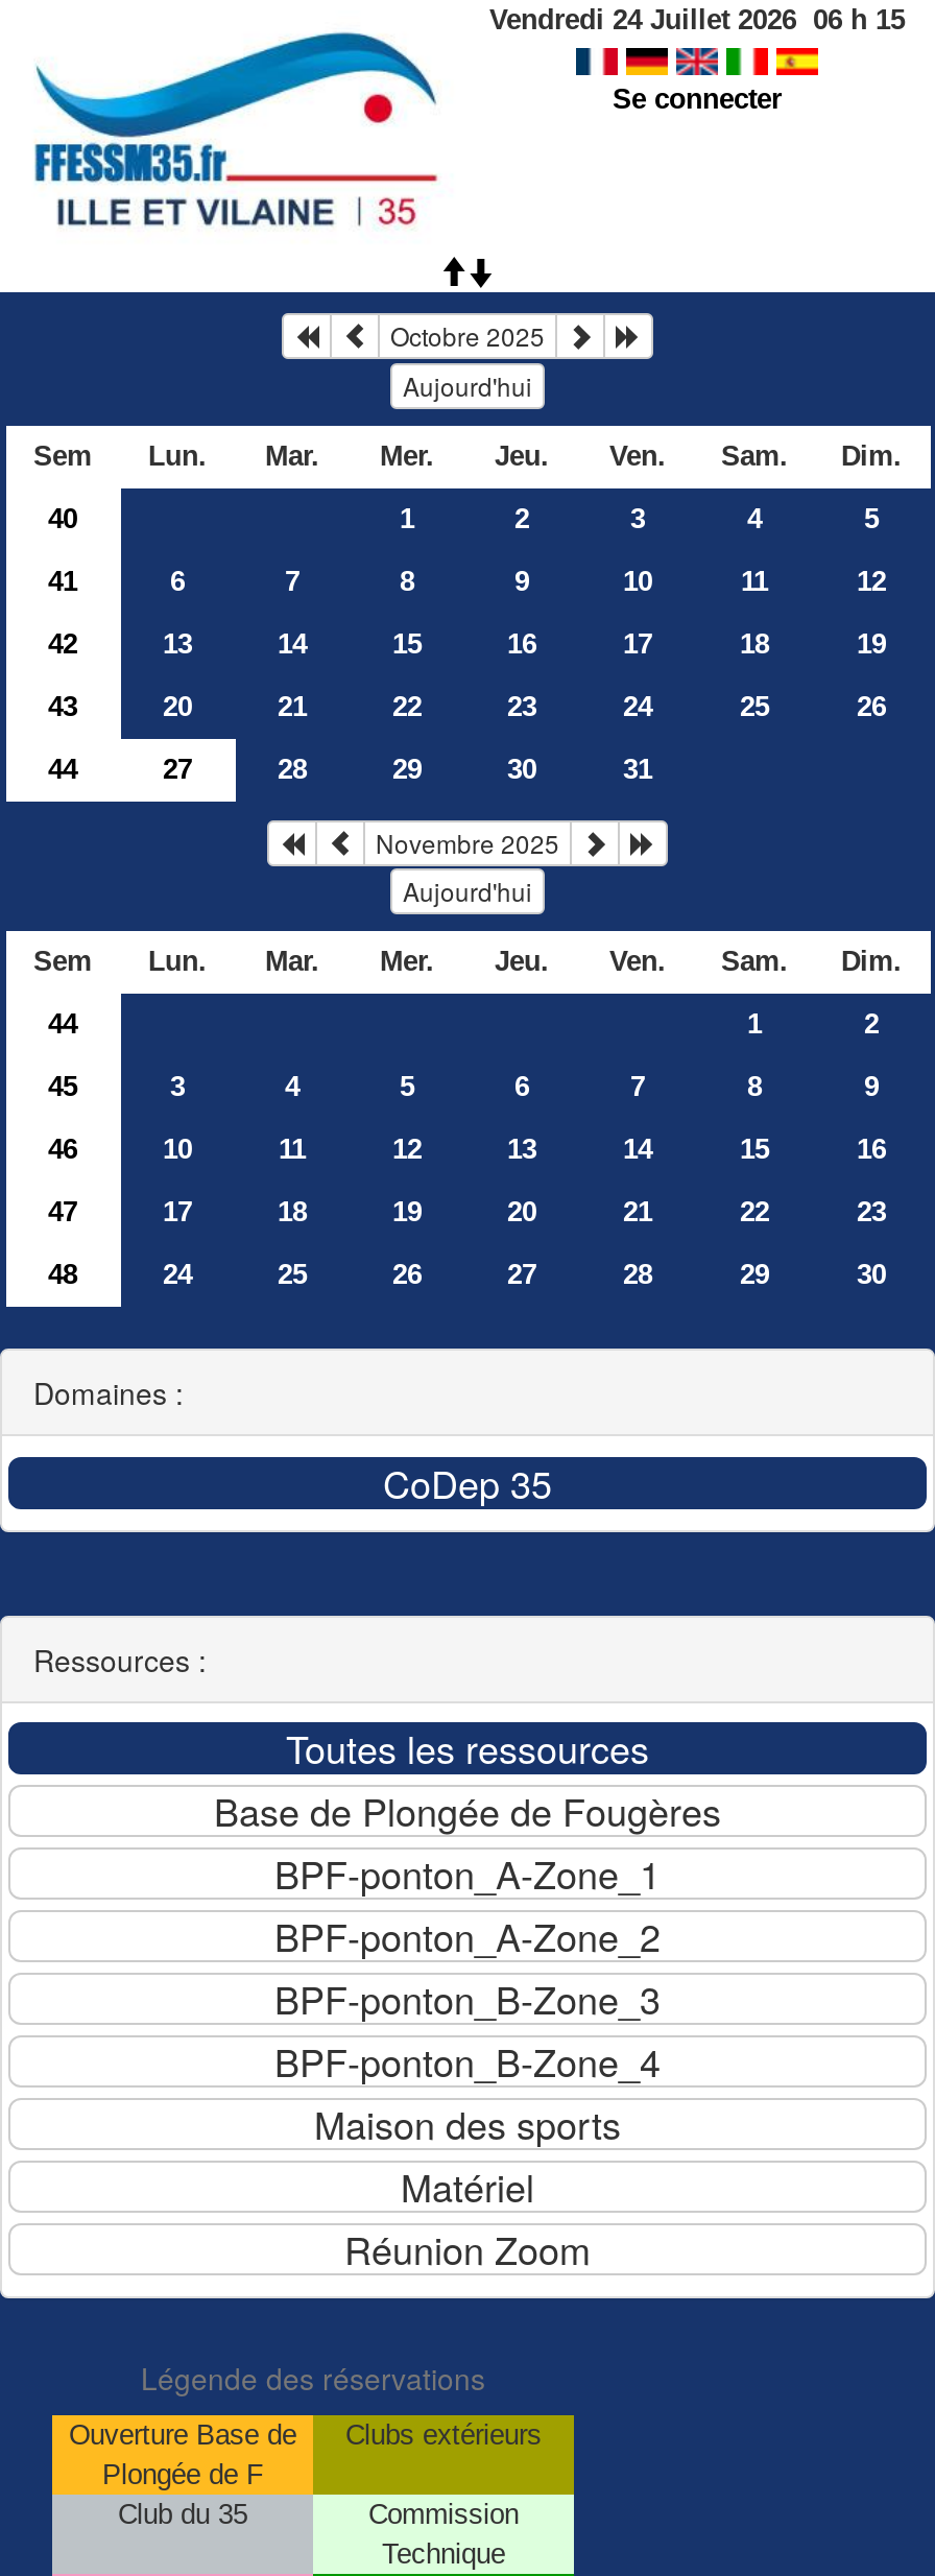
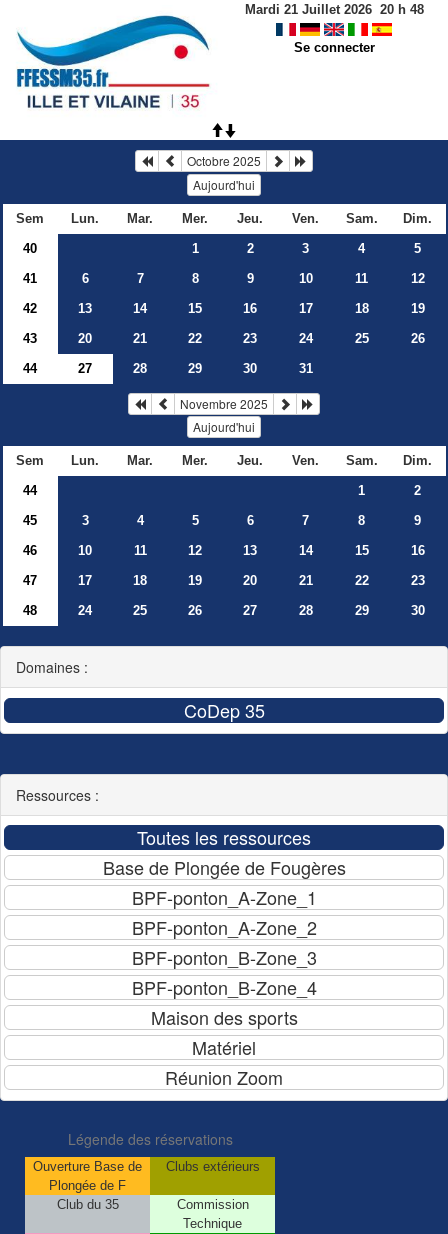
[489,4,905,35] Vendredi 24 Juillet 2026 06 h 15 -> [244,2,423,17] Mardi 21 Juillet 2026 20 h 48

